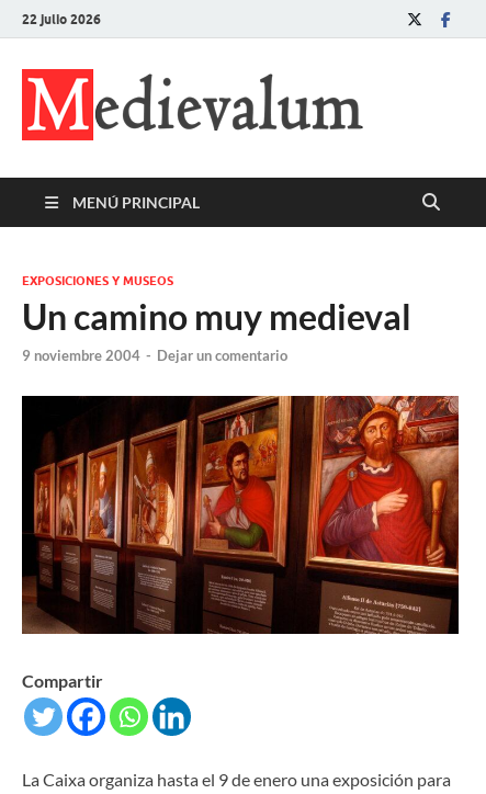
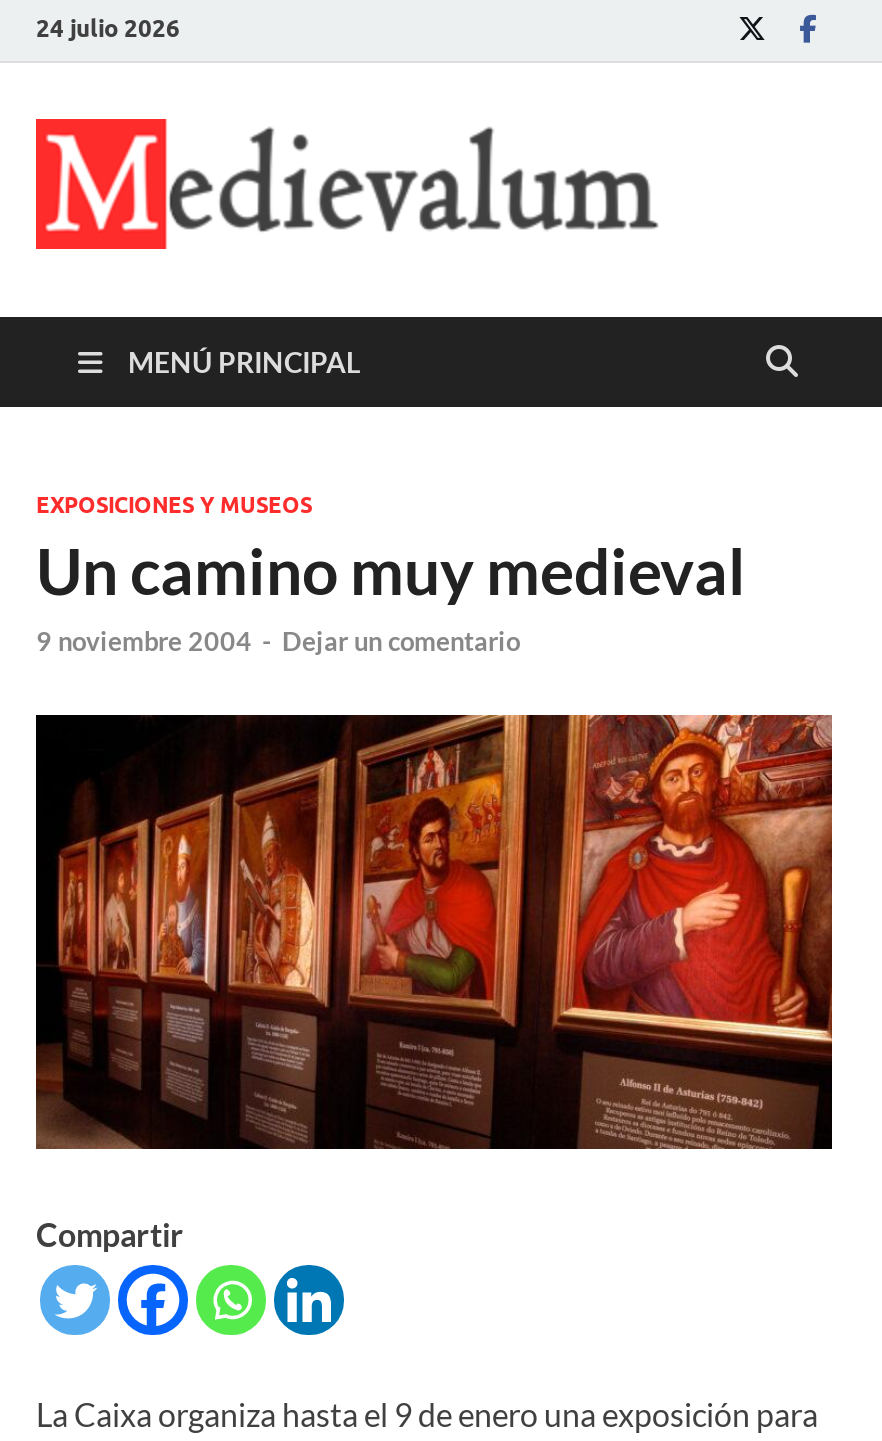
[22,10,101,27] 22 julio 2026 -> [36,12,180,42] 24 julio 2026

